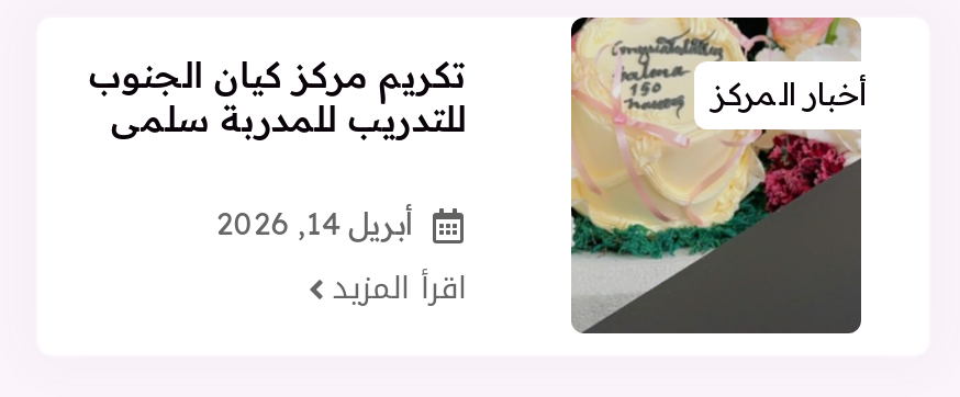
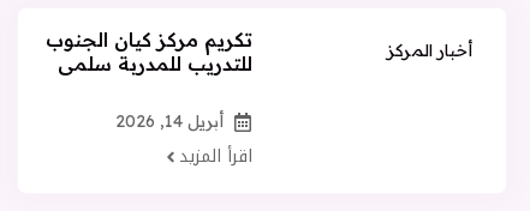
[569,15,863,336] [image] -> none

